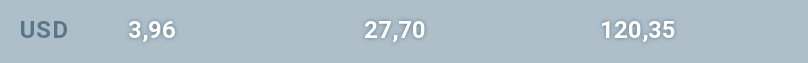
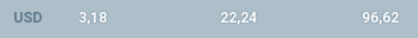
[128,17,176,45] 3,96 -> [78,10,107,27] 3,18
[364,17,426,45] 27,70 -> [220,10,257,27] 22,24
[600,17,676,45] 120,35 -> [362,10,399,27] 96,62

